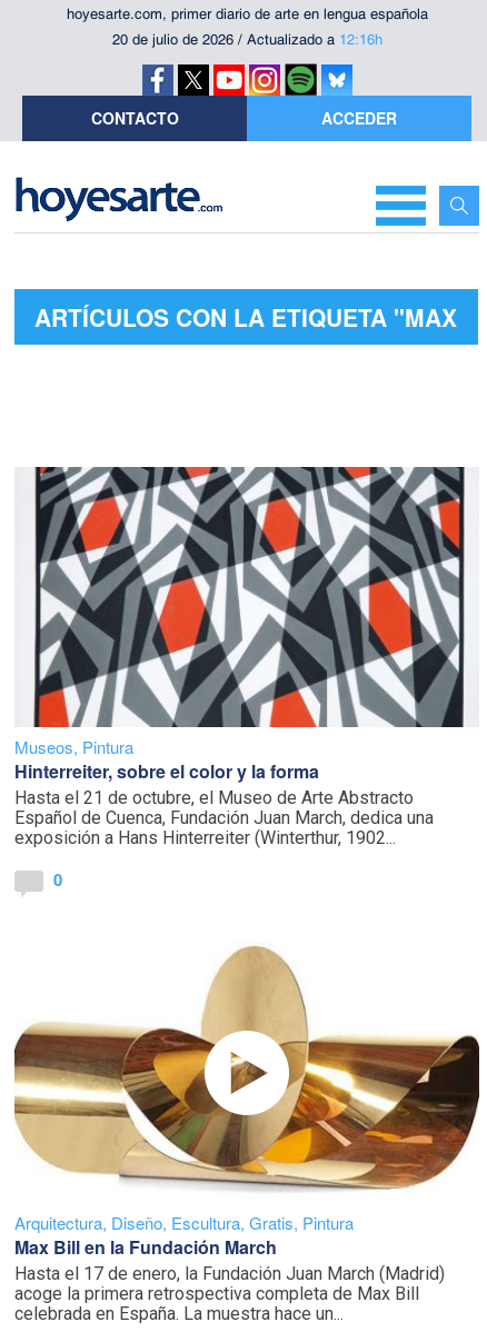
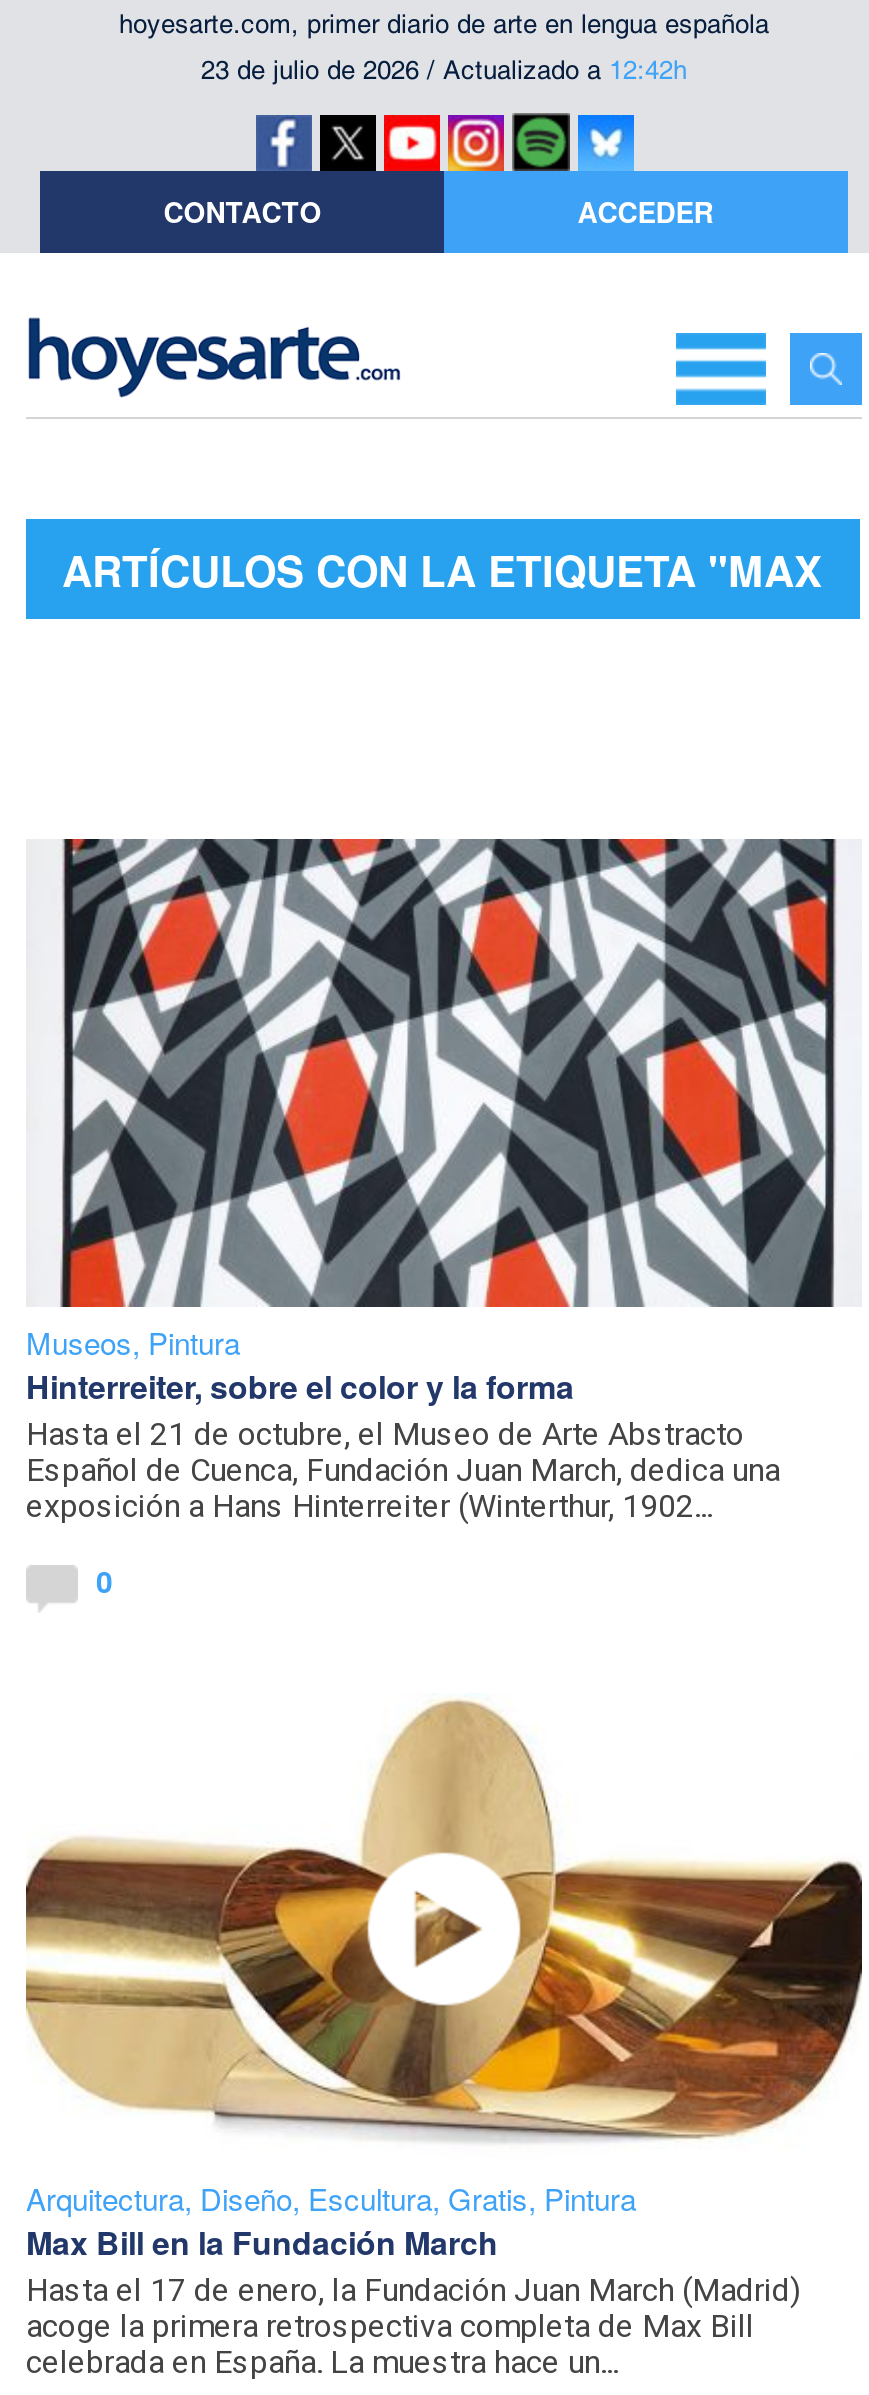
[112,31,382,48] 20 de julio de 2026 / Actualizado a 12:16h -> [201,55,687,85] 23 de julio de 2026 / Actualizado a 12:42h

